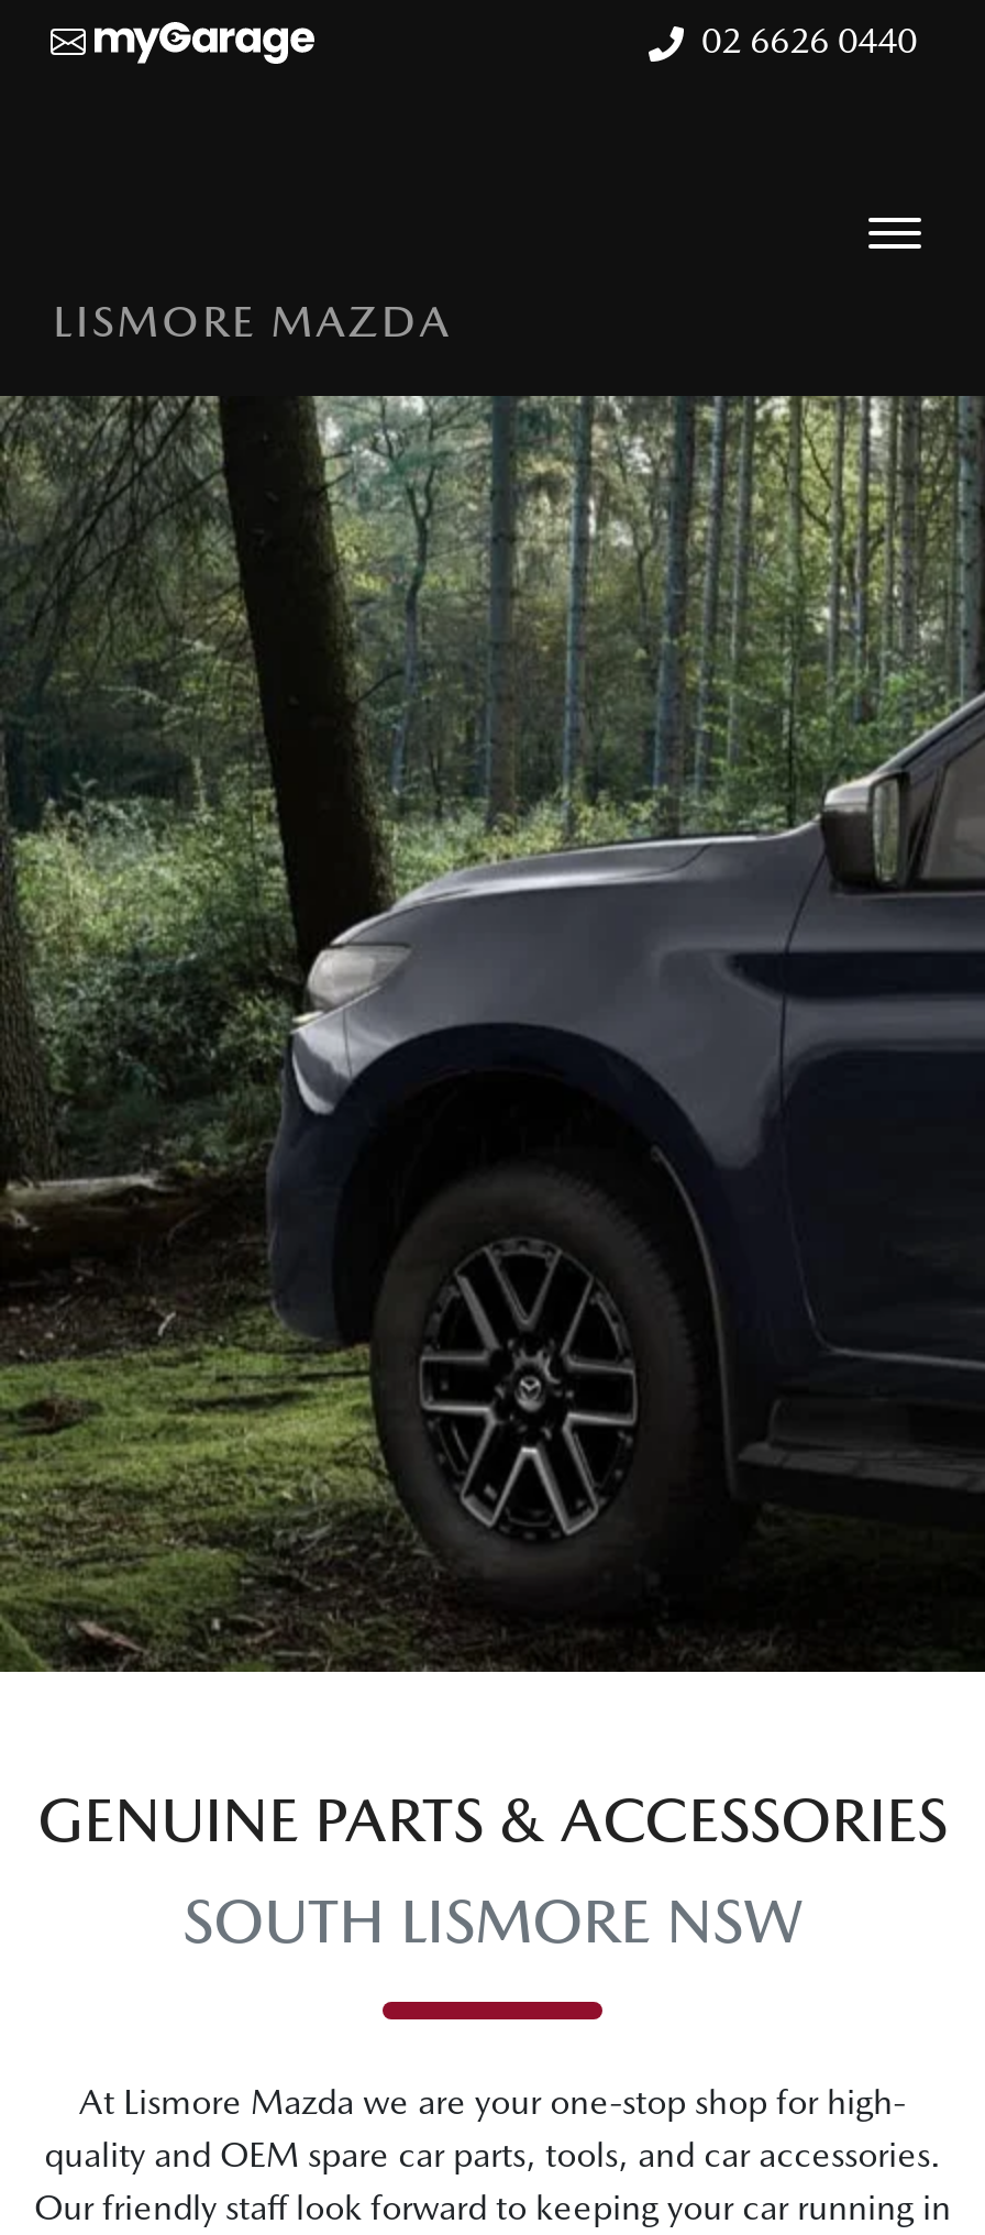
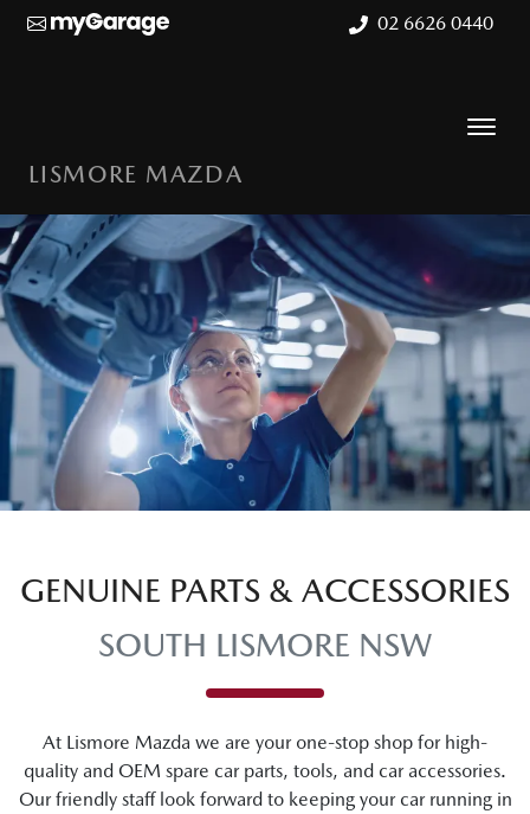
[7,394,978,1674] [image] -> [4,213,526,512] [image]

